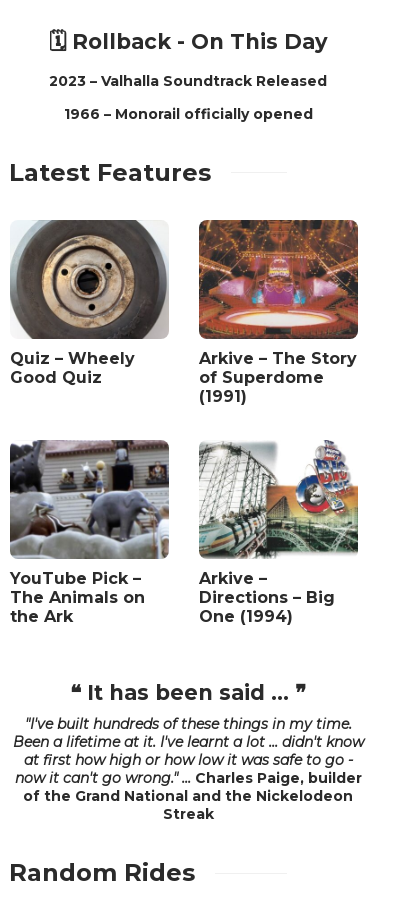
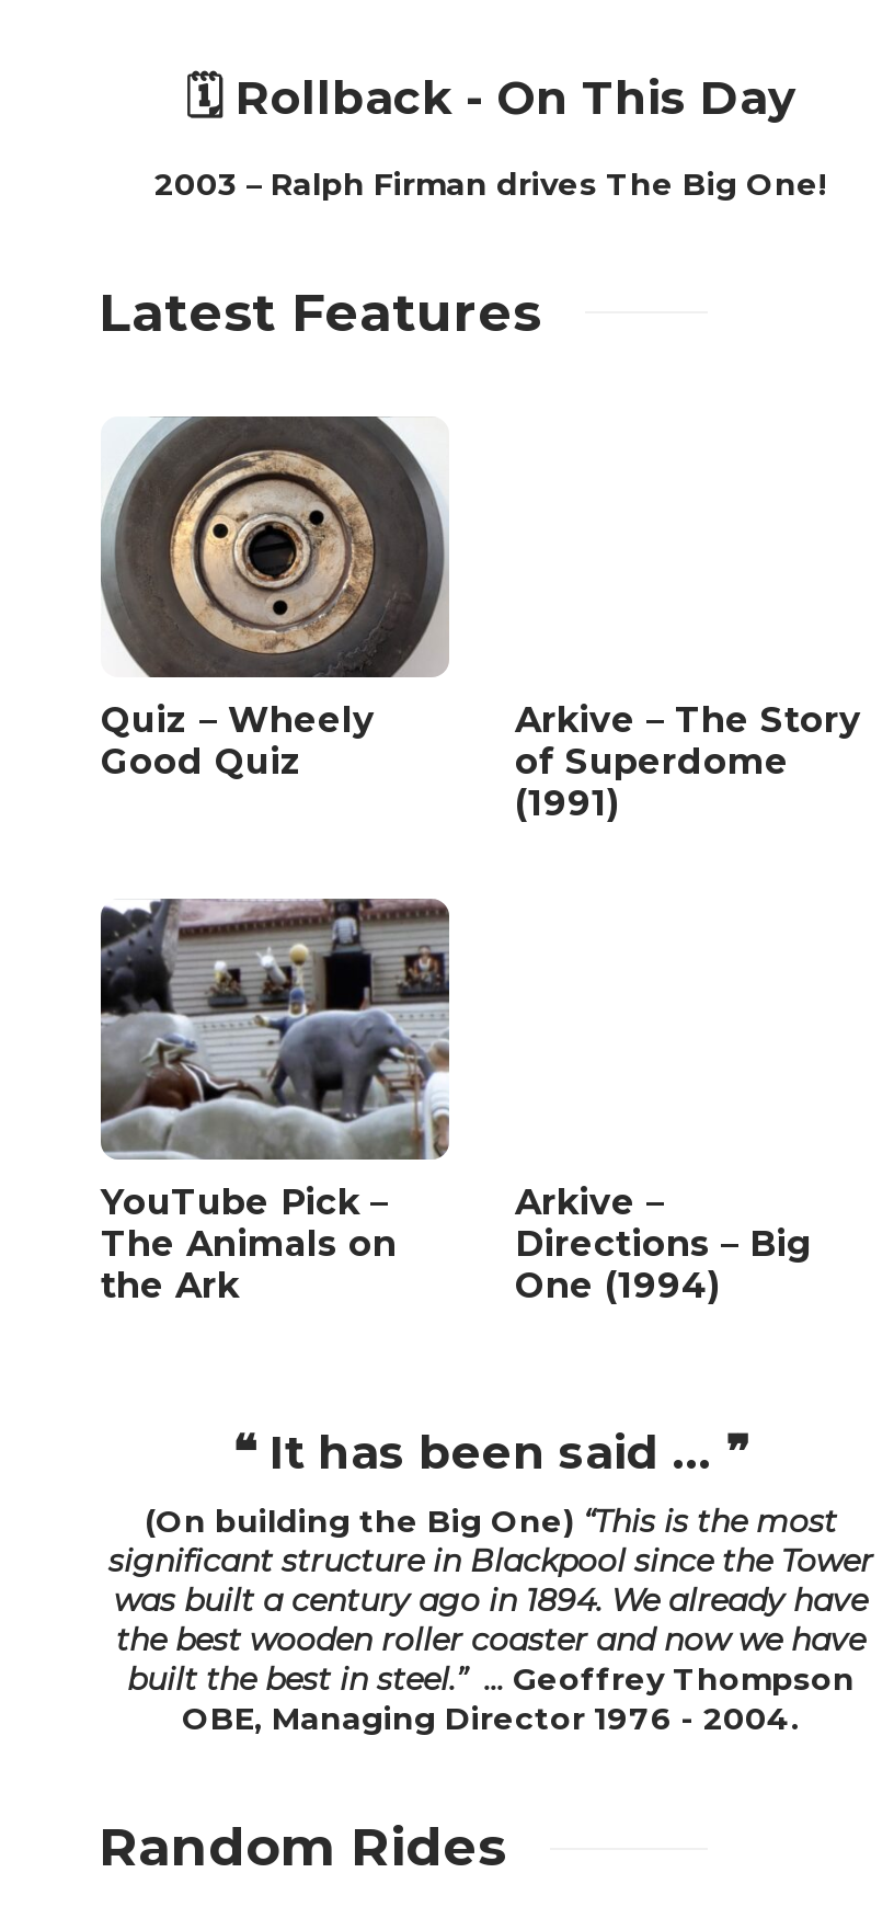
[49,72,327,123] 2023 – Valhalla Soundtrack Released | 1966 – Monorail officially opened -> [154,164,827,203] 2003 – Ralph Firman drives The Big One!
[198,219,359,340] [image] -> none
[198,439,359,560] [image] -> none
[12,715,363,823] "I've built hundreds of these things in my time. | Been a lifetime at it. I've learnt a lot ... didn't know | at first how high or how low it was safe to go - | now it can't go wrong." ... Charles Paige, builder | of the Grand National and the Nickelodeon | Streak -> [108,1502,873,1739] (On building the Big One) “This is the most | significant structure in Blackpool since the Tower | was built a century ago in 1894. We already have | the best wooden roller coaster and now we have | built the best in steel.” ... Geoffrey Thompson | OBE, Managing Director 1976 - 2004.

